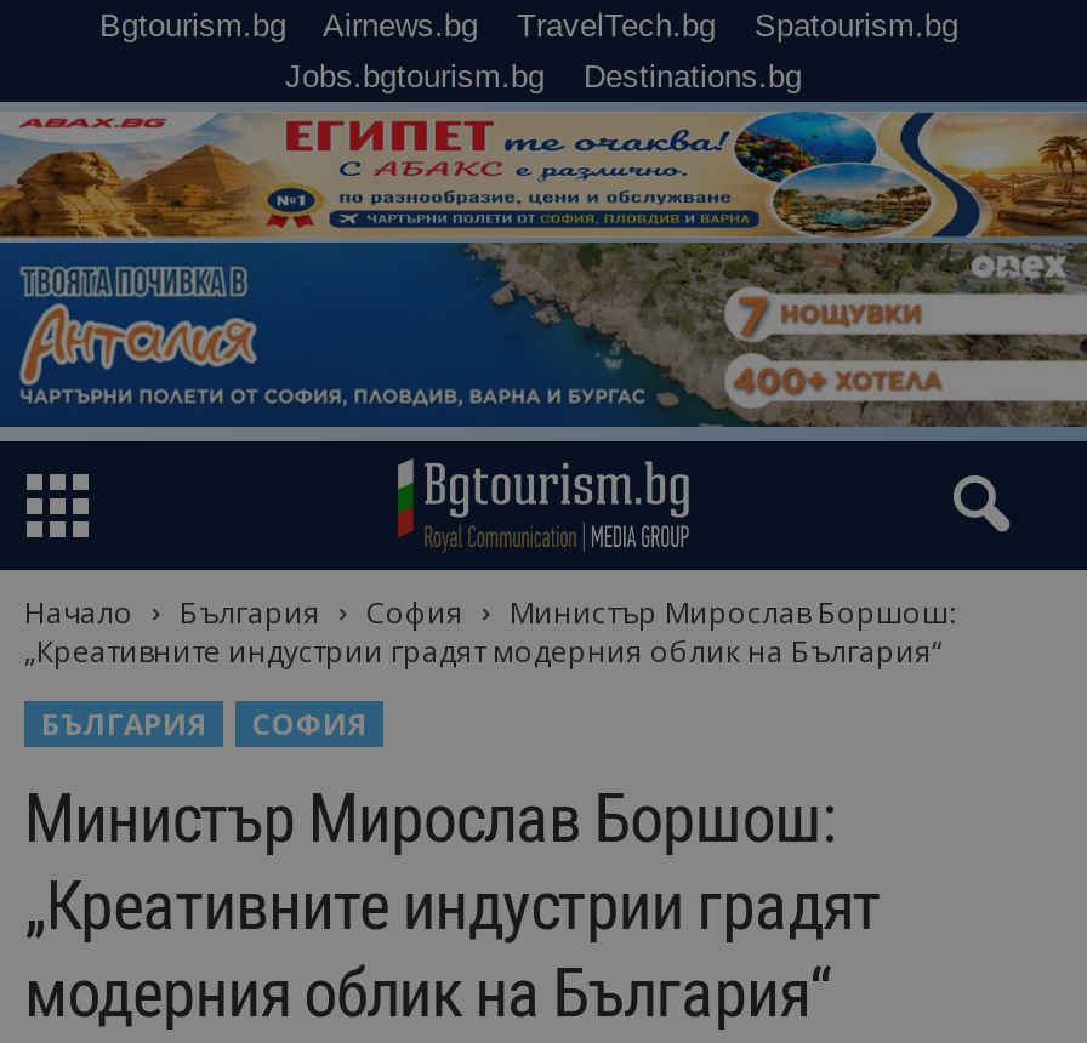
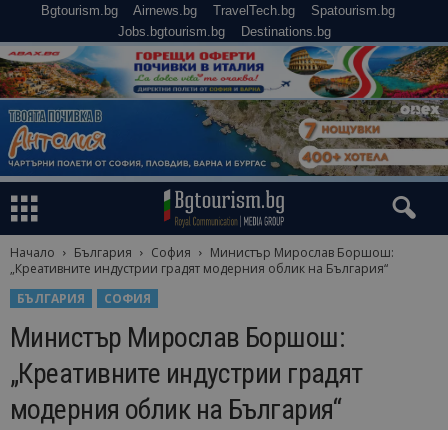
[7,109,1080,240] [image] -> [3,45,445,99] [image]

